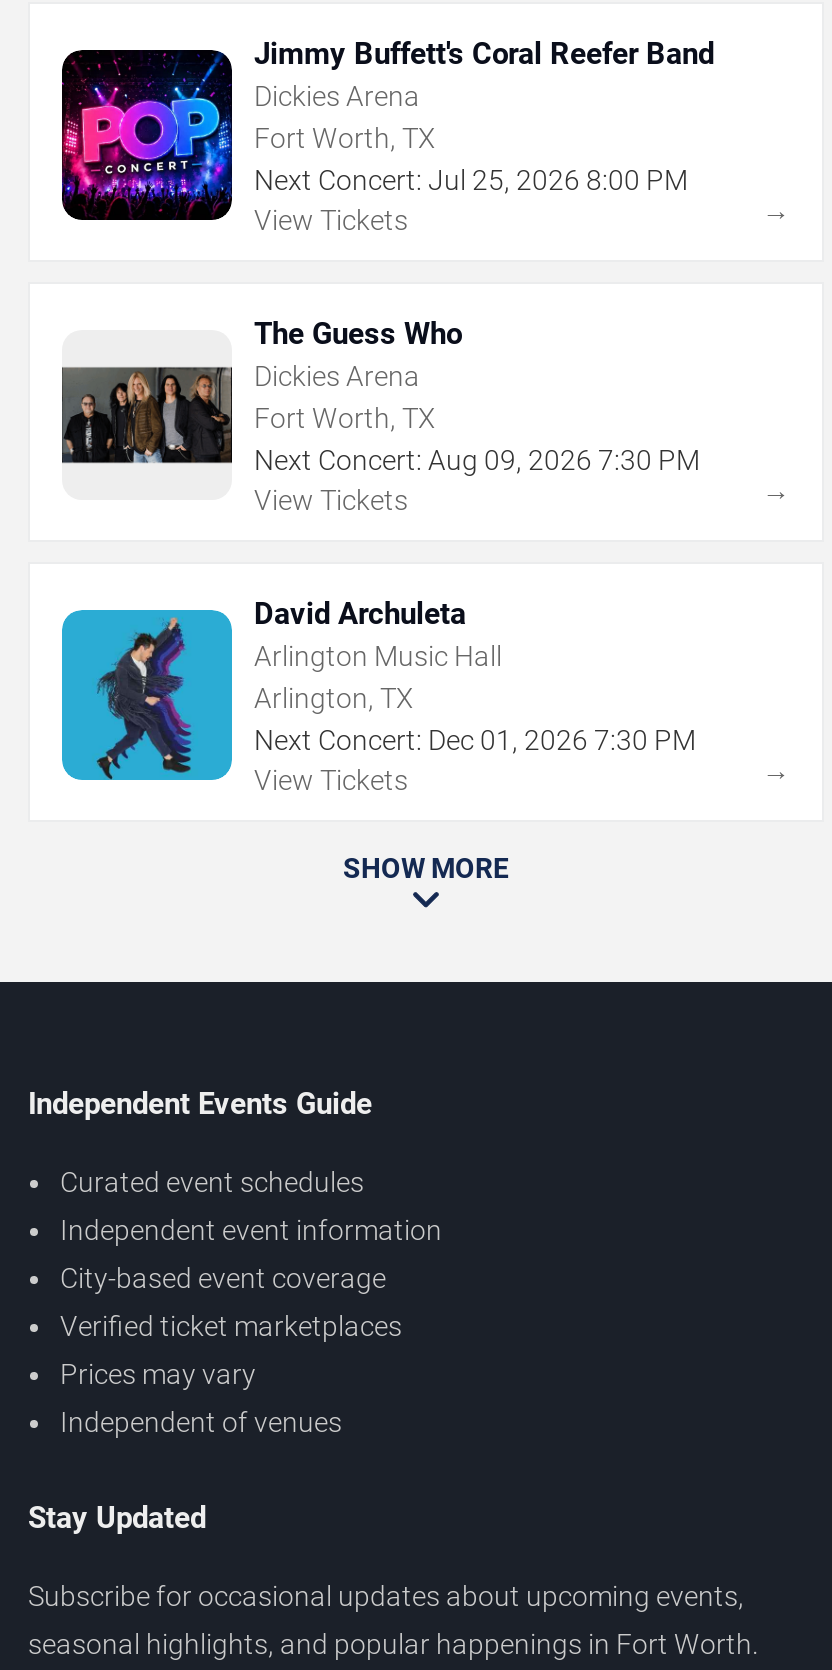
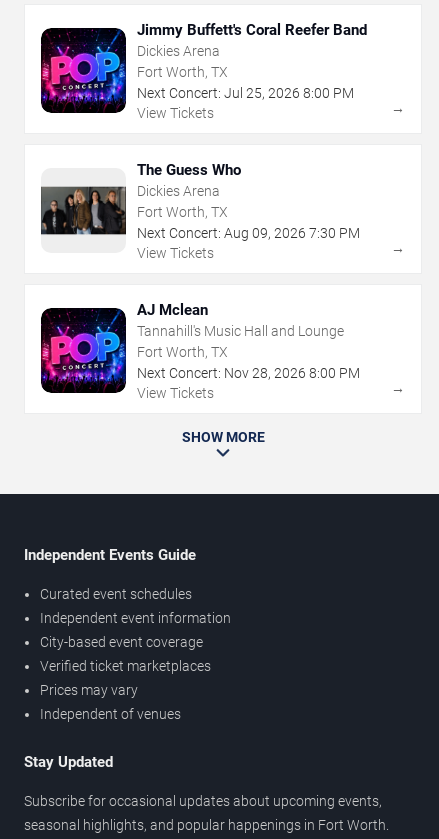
[60,596,696,782] [image] | David Archuleta | Arlington Music Hall | Arlington, TX | Next Concert: Dec 01, 2026 7:30 PM -> [40,301,360,394] [image] | AJ Mclean | Tannahill's Music Hall and Lounge | Fort Worth, TX | Next Concert: Nov 28, 2026 8:00 PM

